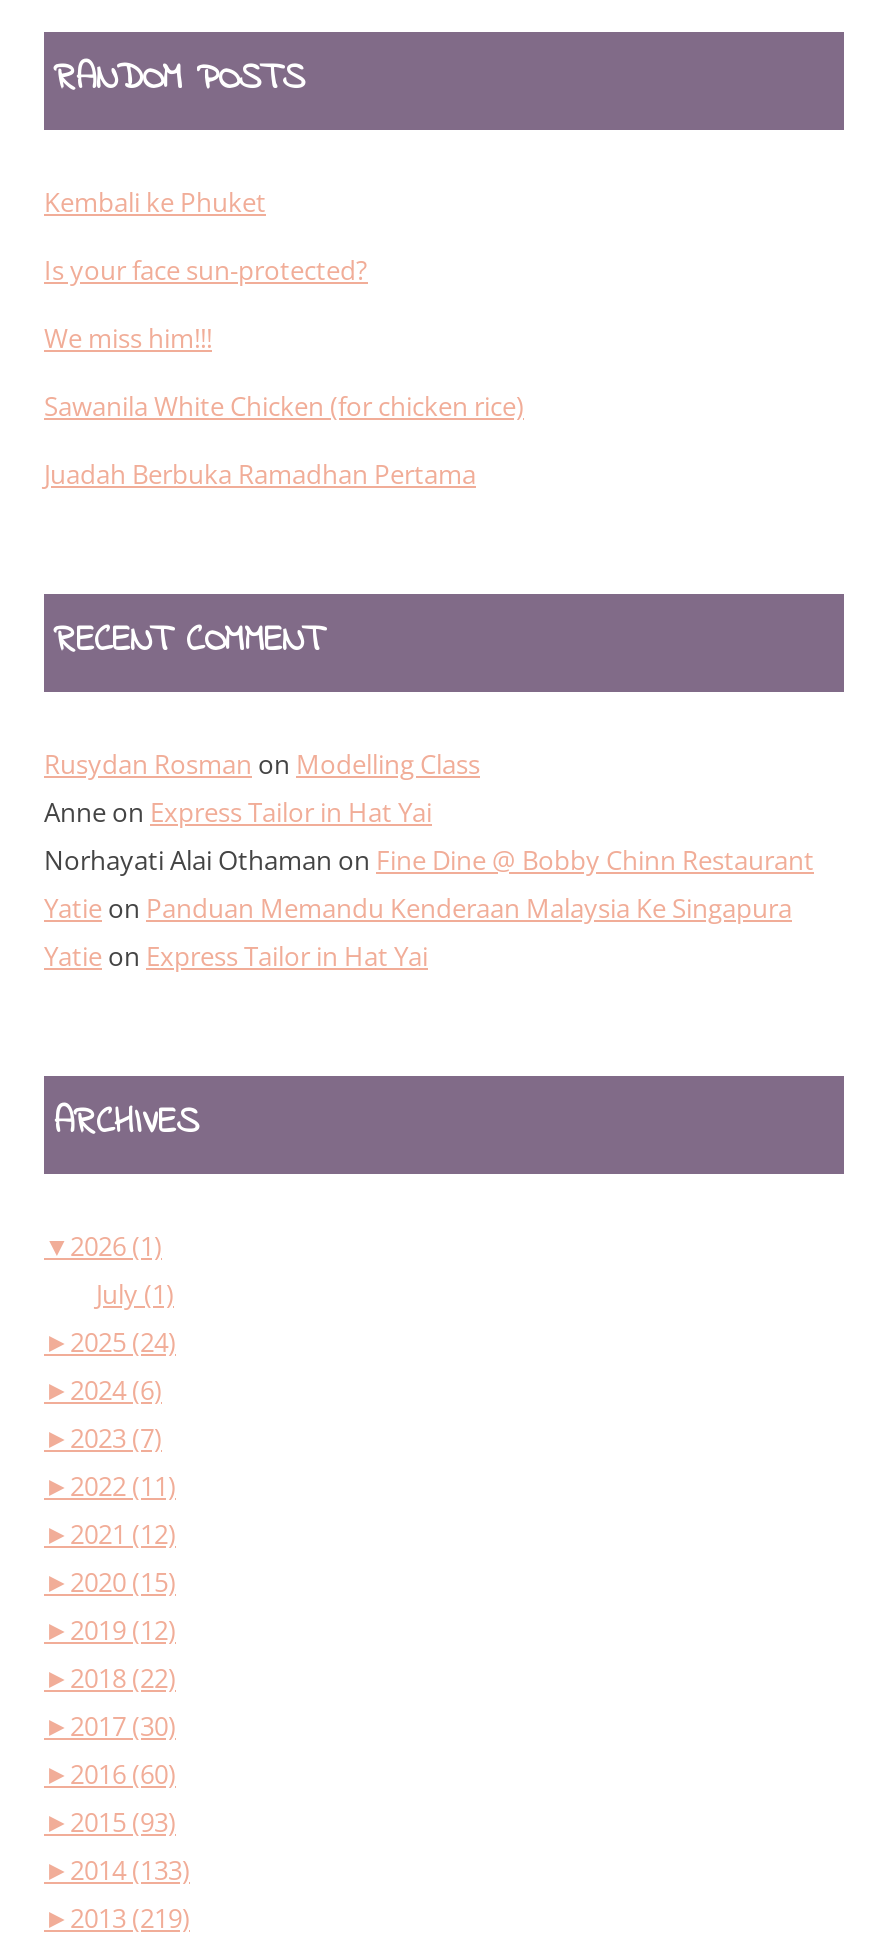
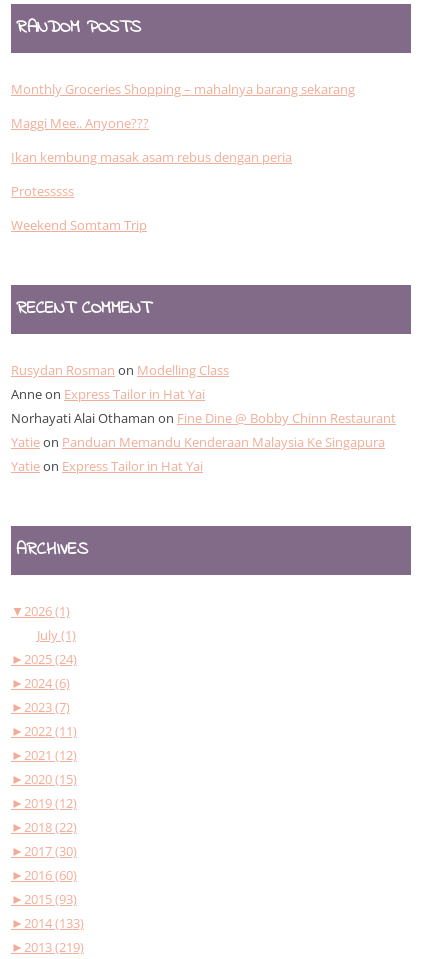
[44,185,266,221] Kembali ke Phuket -> [11,80,355,98] Monthly Groceries Shopping – mahalnya barang sekarang
[44,253,368,289] Is your face sun-protected? -> [11,114,149,132] Maggi Mee.. Anyone???
[44,321,212,357] We miss him!!! -> [11,148,292,166] Ikan kembung masak asam rebus dengan peria
[44,389,524,425] Sawanila White Chicken (for chicken rice) -> [11,182,74,200] Protesssss
[44,457,476,493] Juadah Berbuka Ramadhan Pertama -> [11,216,147,234] Weekend Somtam Trip

